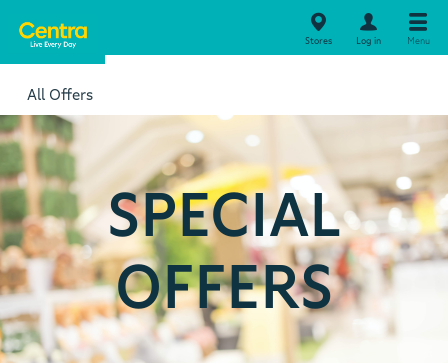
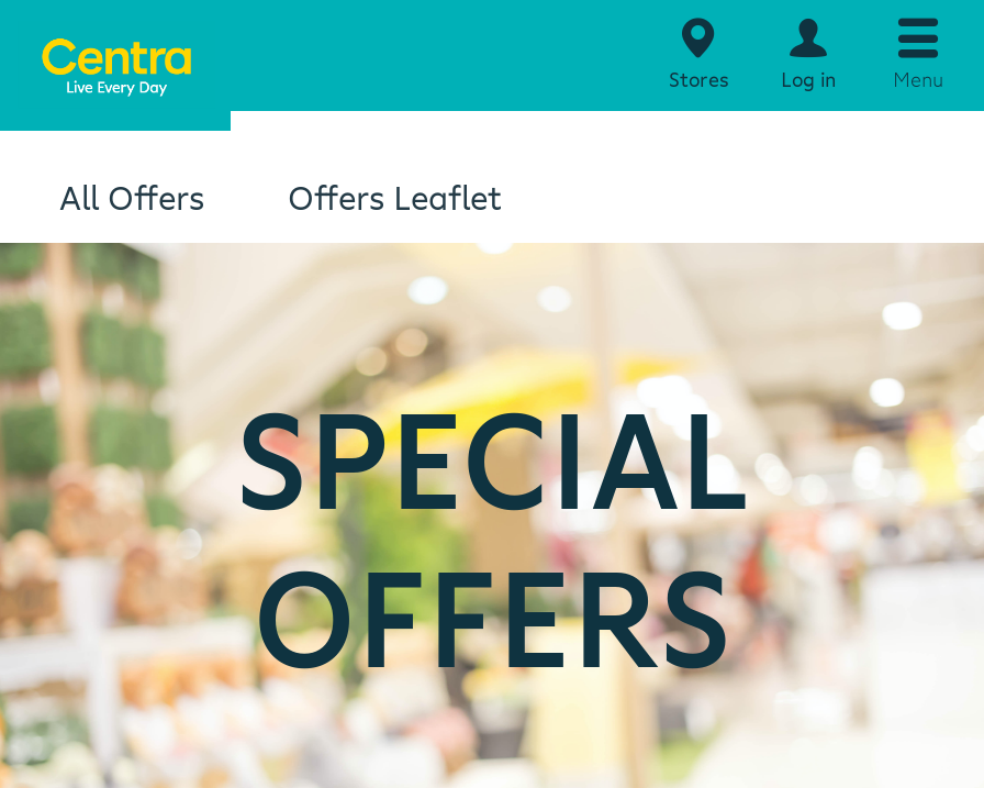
none -> [288,175,503,219] Offers Leaflet

